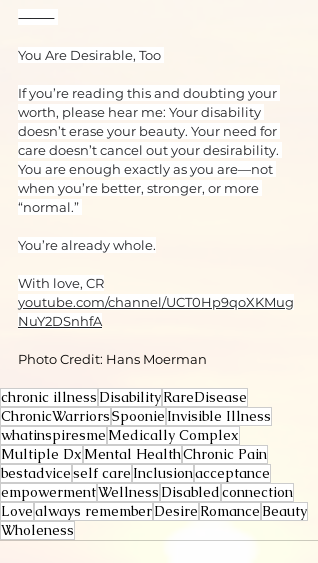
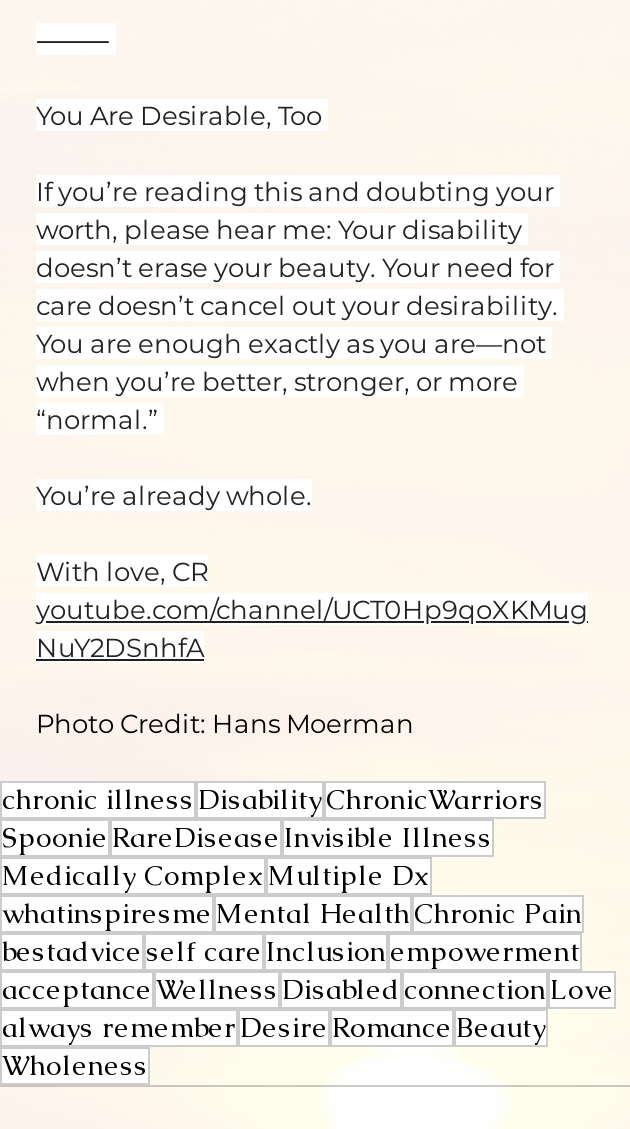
[1,388,307,520] chronic illness Disability RareDisease | ChronicWarriors Spoonie Invisible Illness | whatinspiresme Medically Complex | Multiple Dx Mental Health Chronic Pain | bestadvice self care Inclusion acceptance | empowerment Wellness Disabled connection | Love always remember Desire Romance Beauty -> [2,781,614,1045] chronic illness Disability ChronicWarriors | Spoonie RareDisease Invisible Illness | Medically Complex Multiple Dx | whatinspiresme Mental Health Chronic Pain | bestadvice self care Inclusion empowerment | acceptance Wellness Disabled connection Love | always remember Desire Romance Beauty

